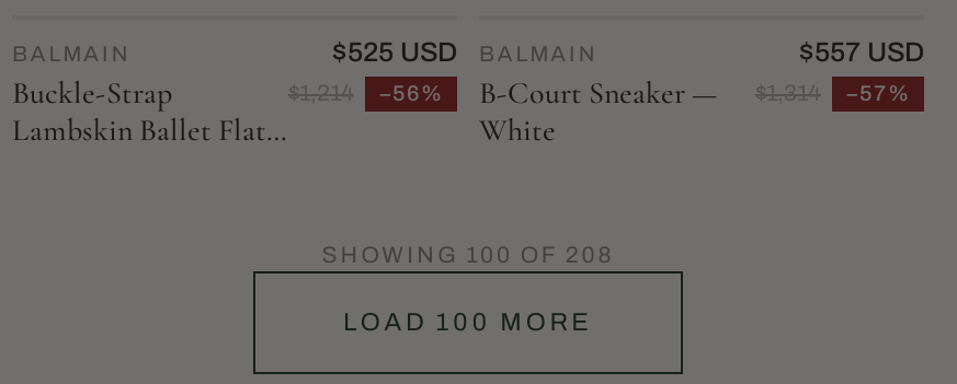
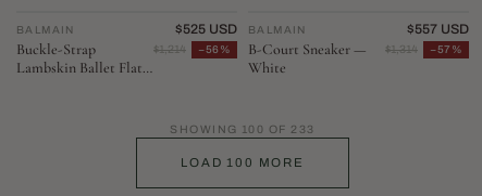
[322,243,615,267] SHOWING 100 OF 208 -> [170,123,315,135] SHOWING 100 OF 233

